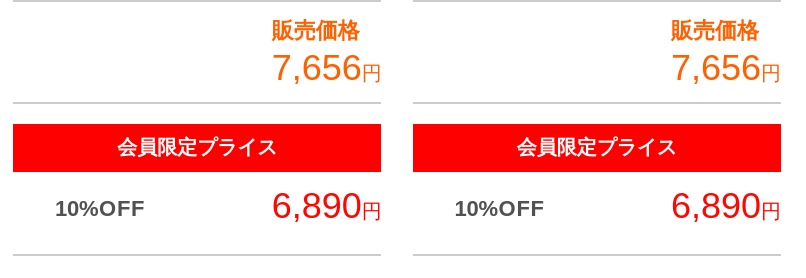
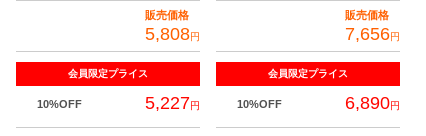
[272,48,382,88] 7,656円 -> [145,24,200,44] 5,808円
[272,186,382,226] 6,890円 -> [145,93,200,113] 5,227円

